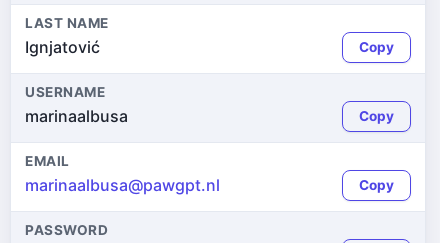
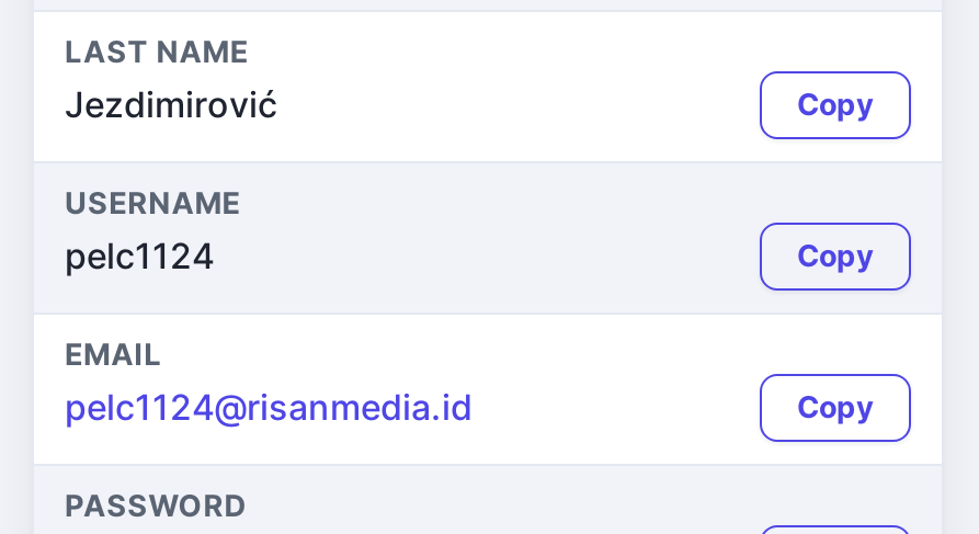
[25,37,100,57] Ignjatović -> [65,82,277,126] Jezdimirović
[25,106,128,126] marinaalbusa -> [65,234,214,277] pelc1124
[25,175,220,195] marinaalbusa@pawgpt.nl -> [65,385,473,429] pelc1124@risanmedia.id

